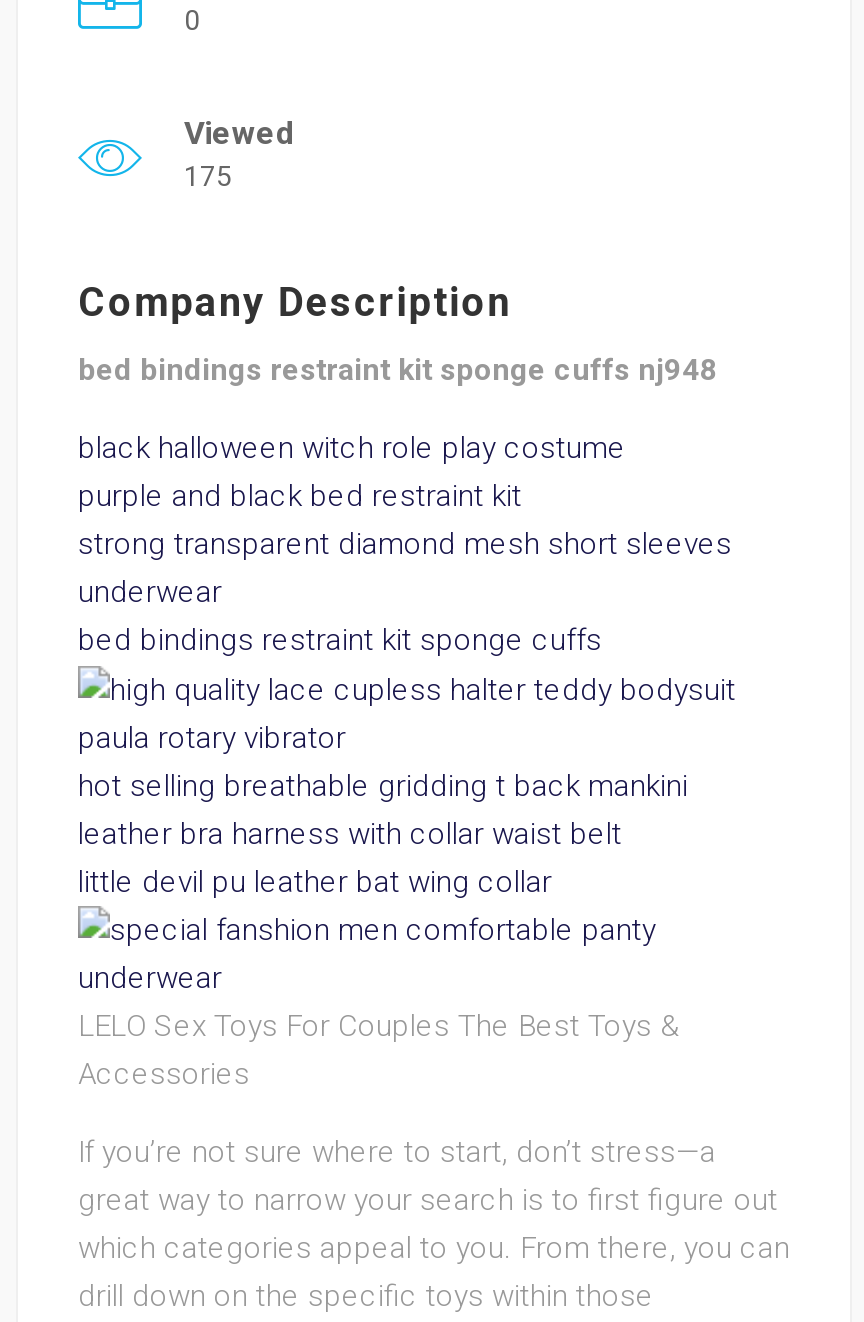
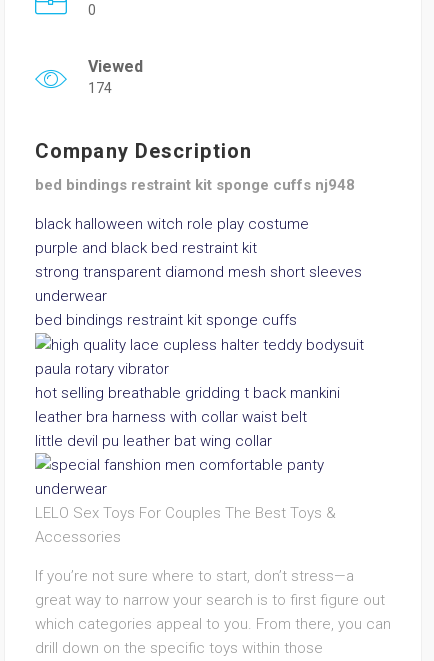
[184,160,232,192] 175 -> [88,80,112,96] 174

